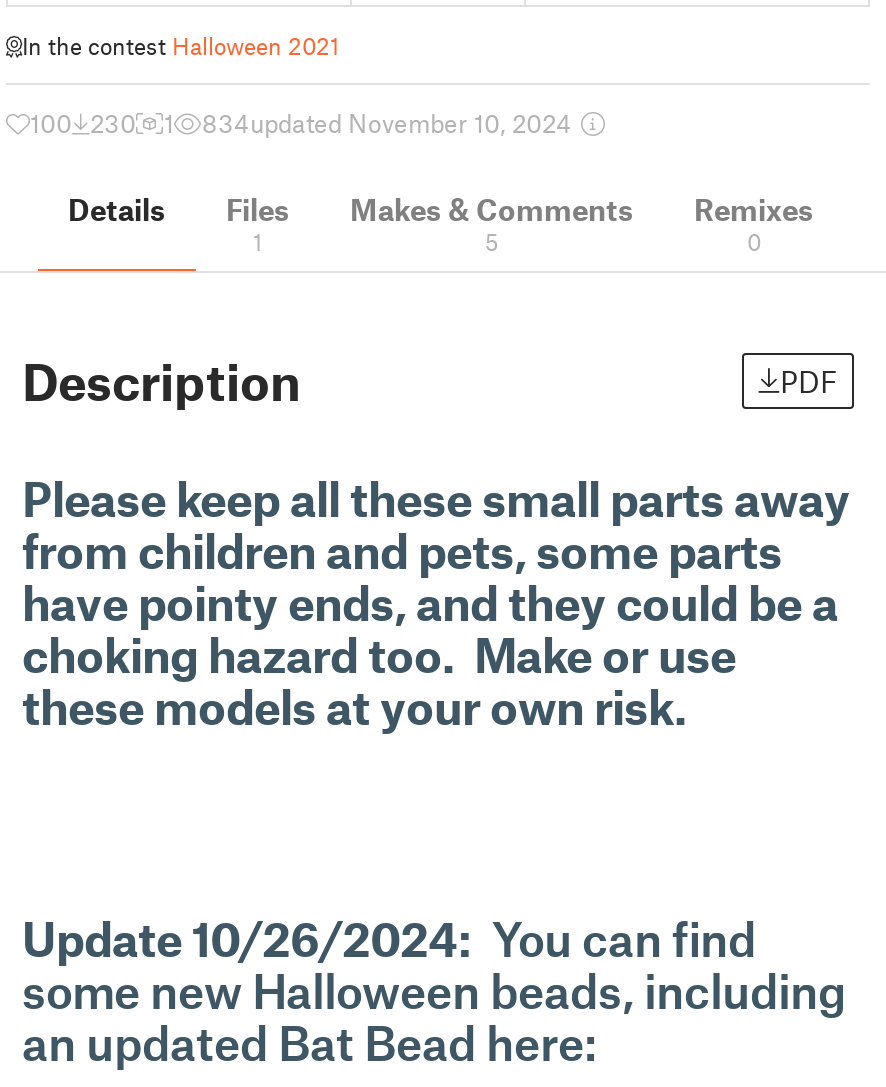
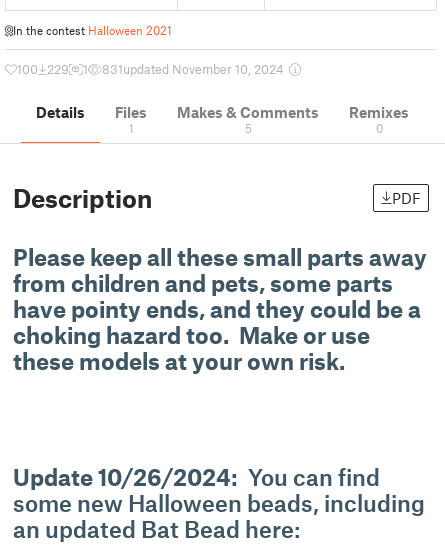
[30,107,136,139] 100 230 -> [17,61,69,77] 100 229
[202,107,578,139] 834updated November 10, 2024 -> [102,61,287,77] 831updated November 10, 2024

